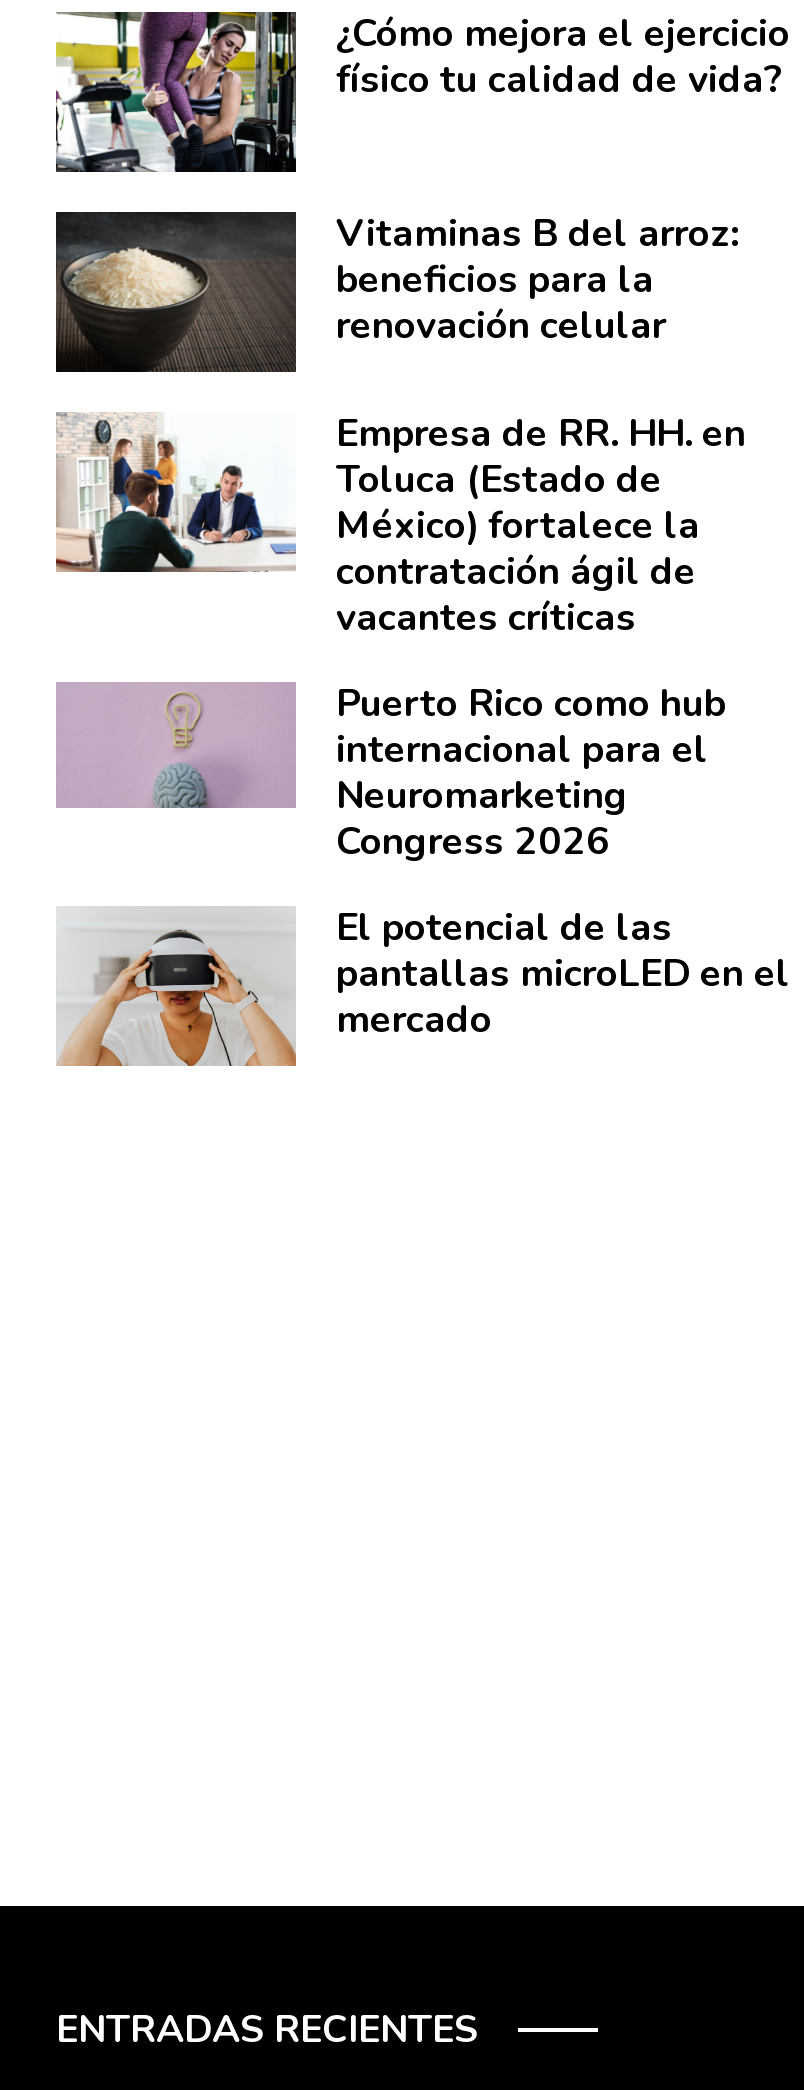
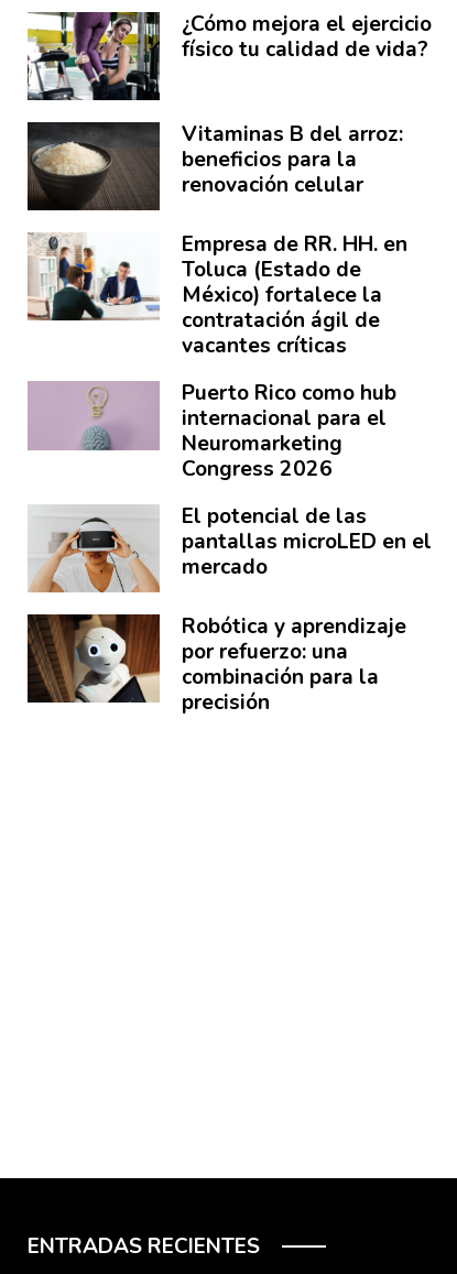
none -> [26,613,406,717] [image] | Robótica y aprendizaje | por refuerzo: una | combinación para la | precisión

